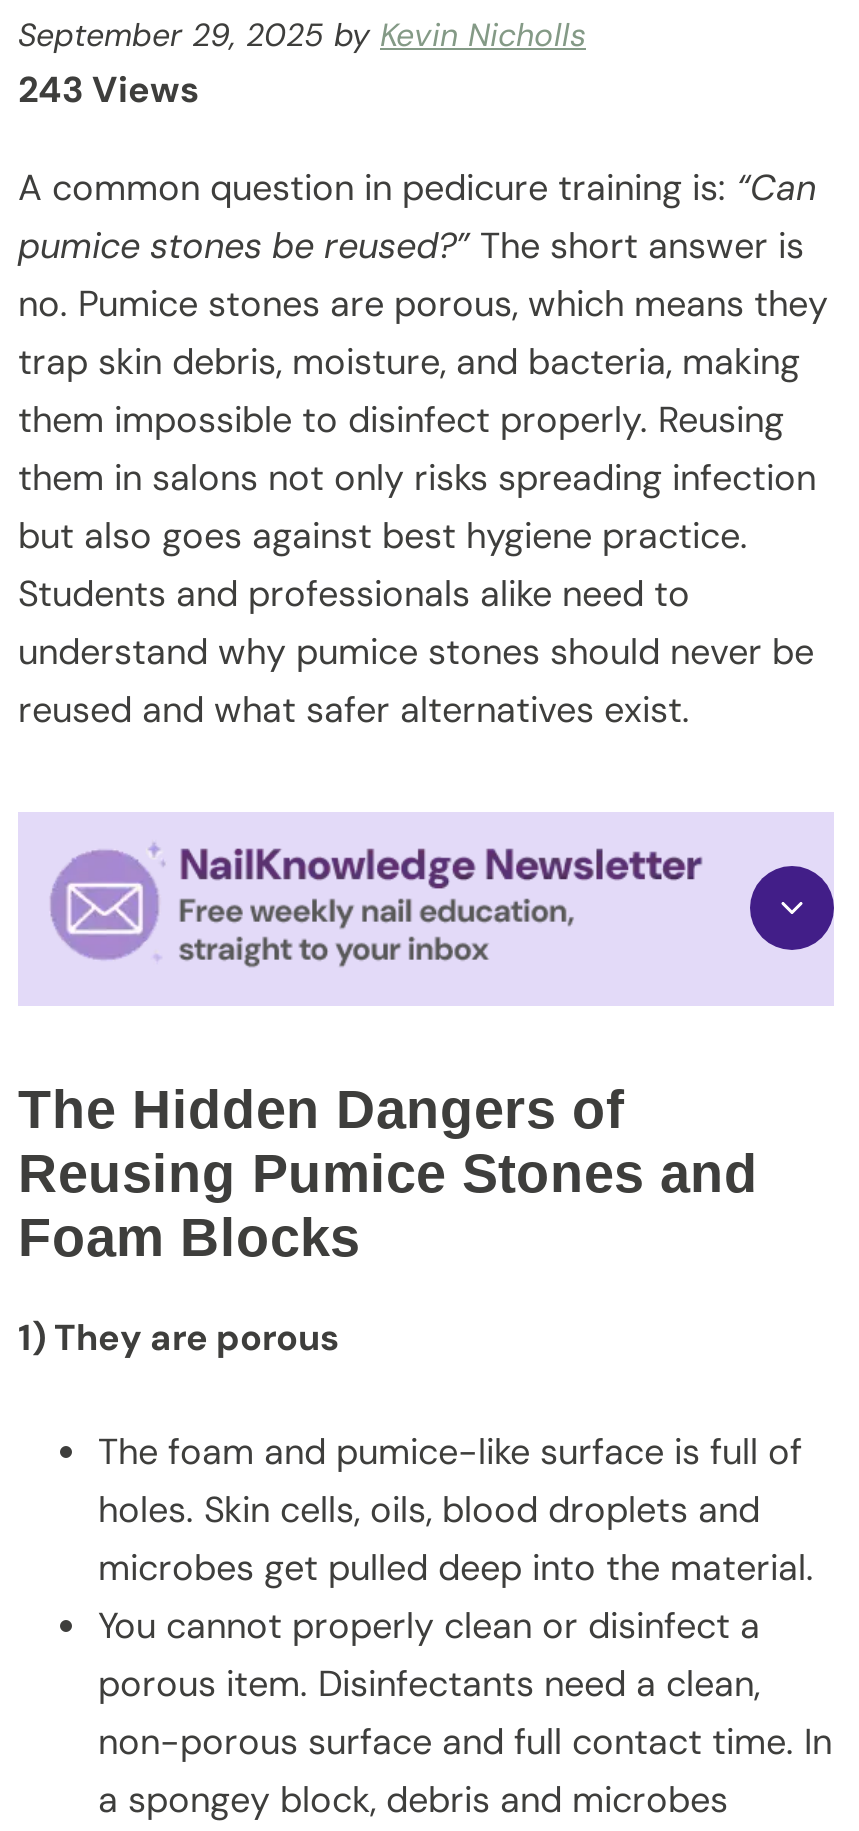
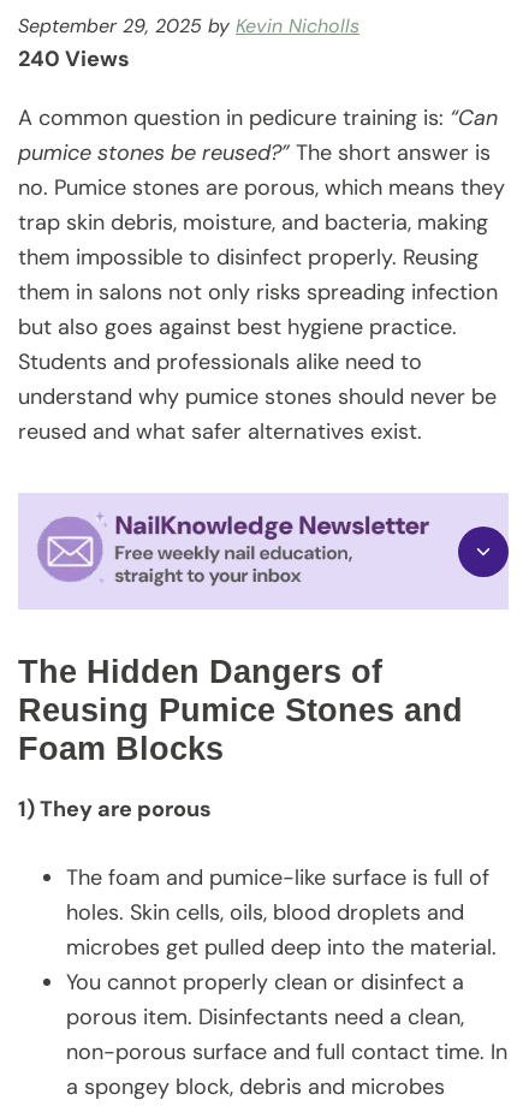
[18,65,200,113] 243 Views -> [18,44,130,73] 240 Views

